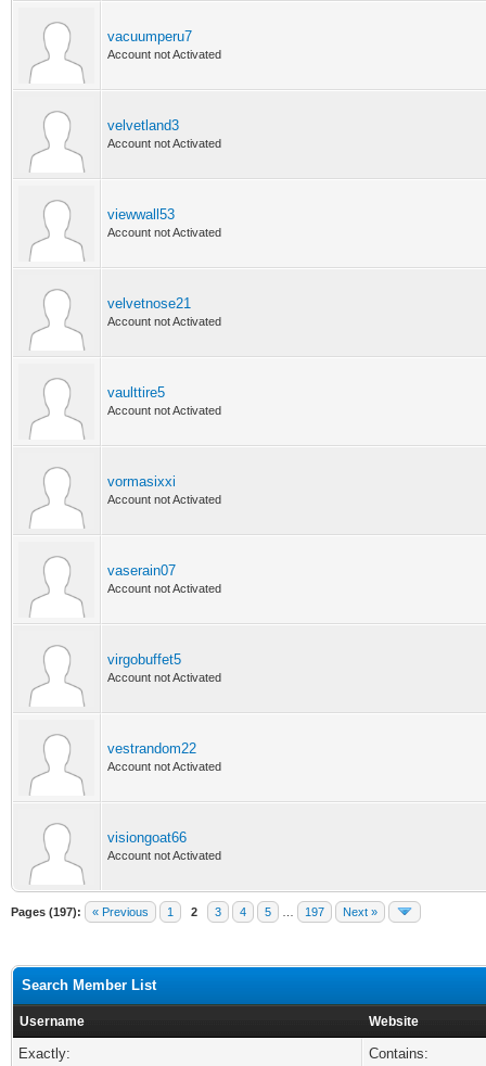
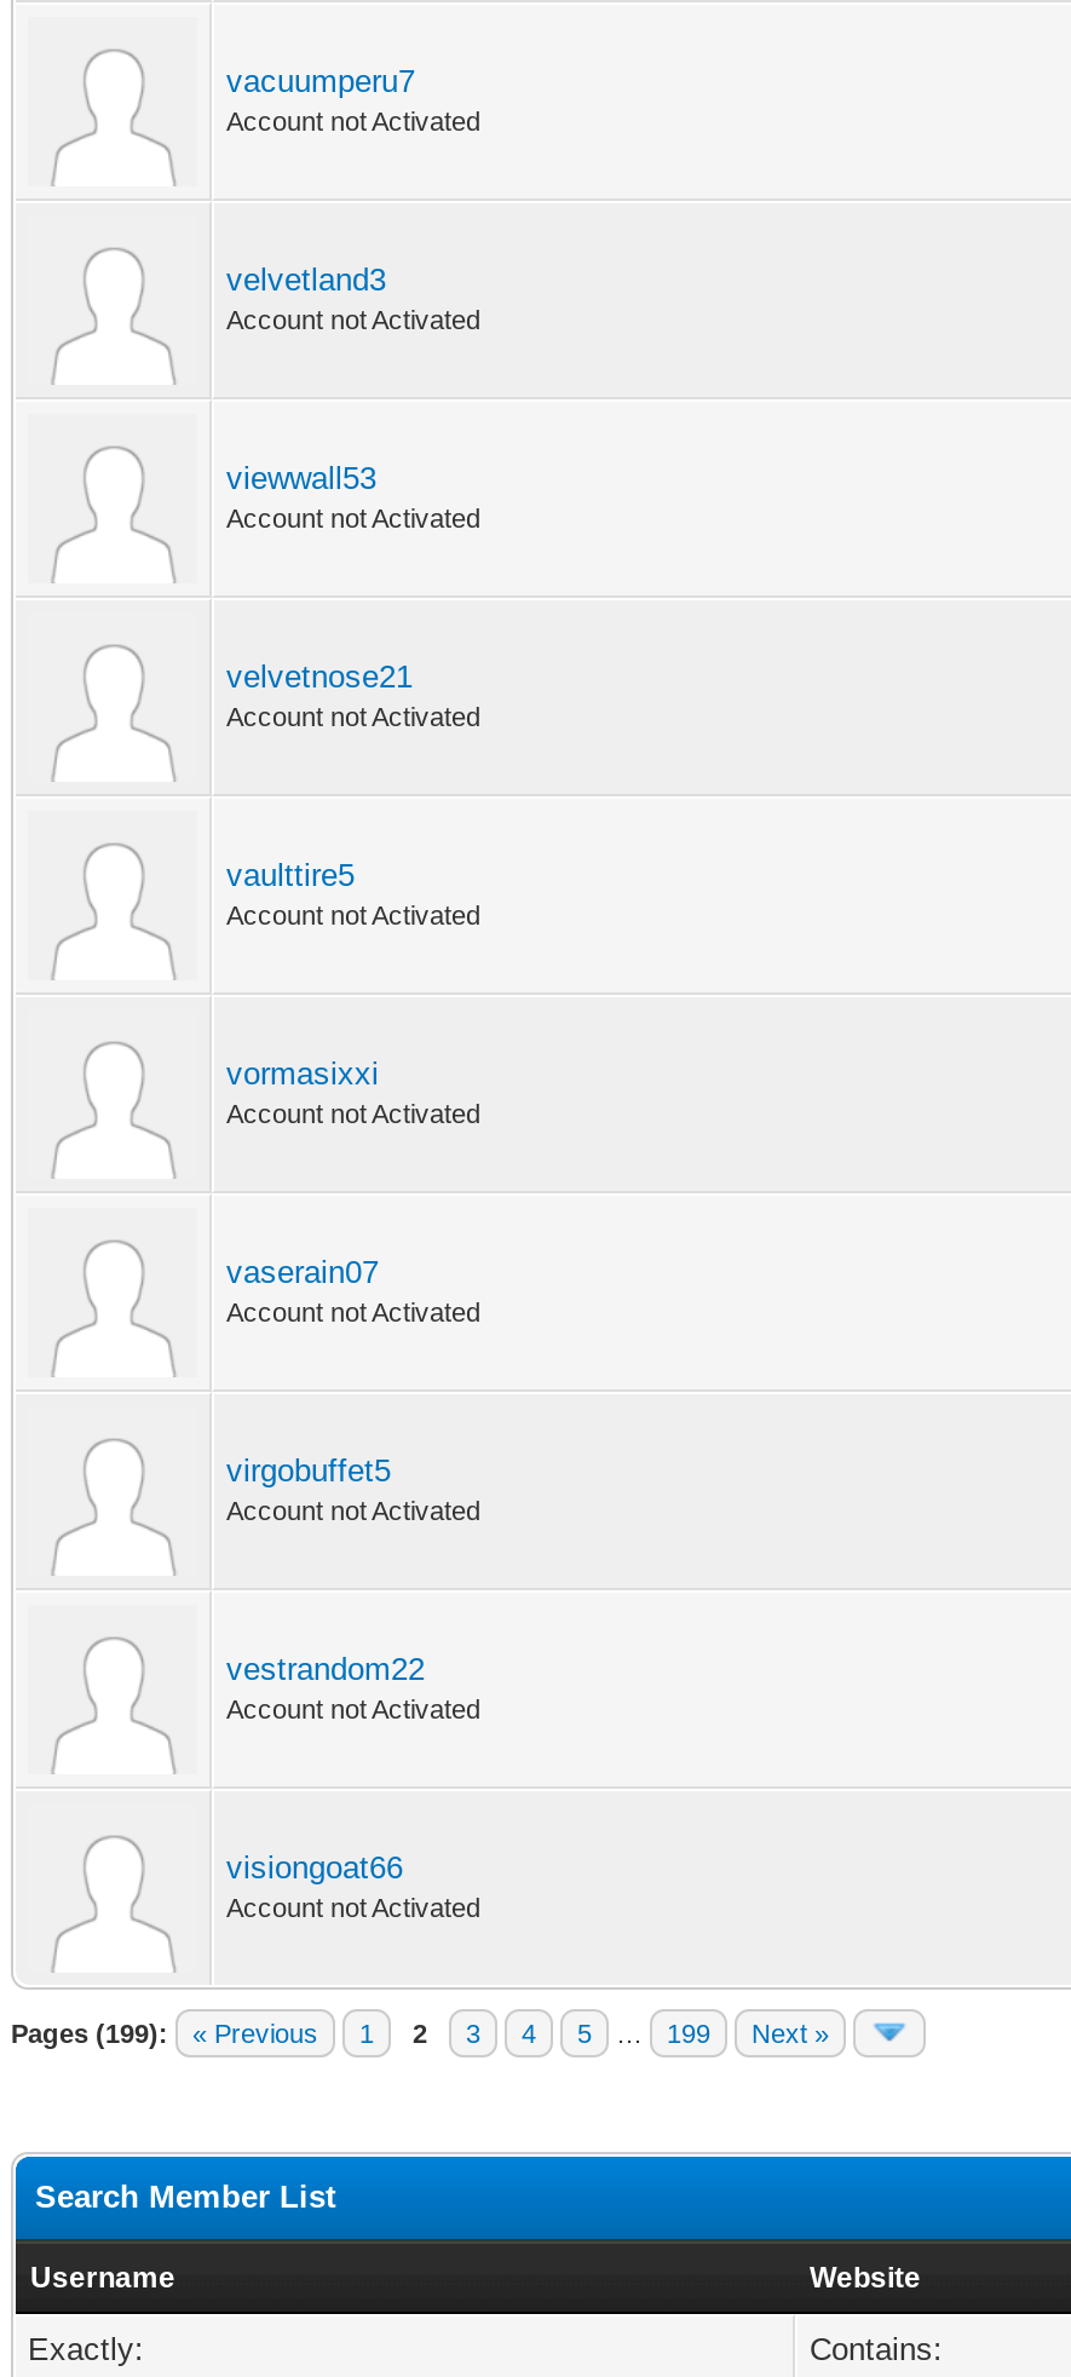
[11,905,81,918] Pages (197): -> [11,2019,168,2048] Pages (199):
[282,905,324,918] … 197 -> [616,2019,710,2048] … 199

